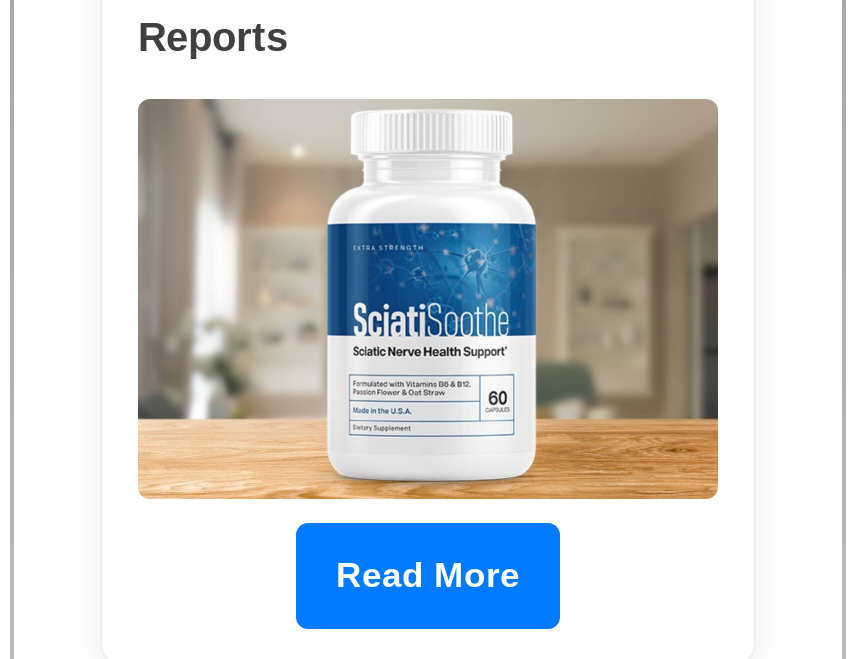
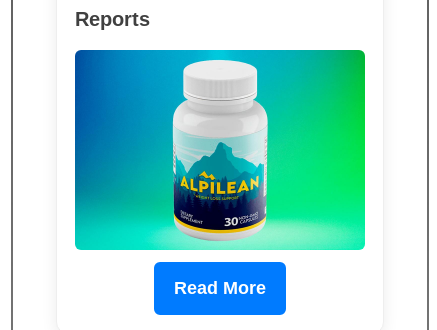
[136,97,720,501] [image] -> [74,49,366,251] [image]

